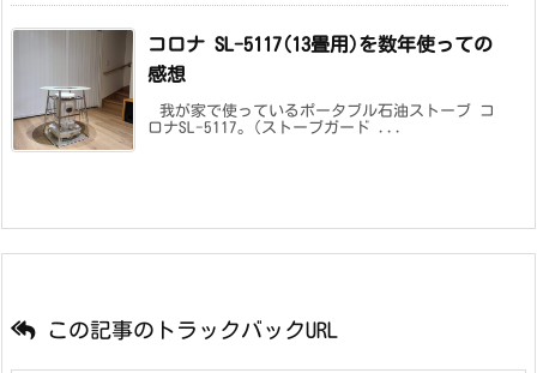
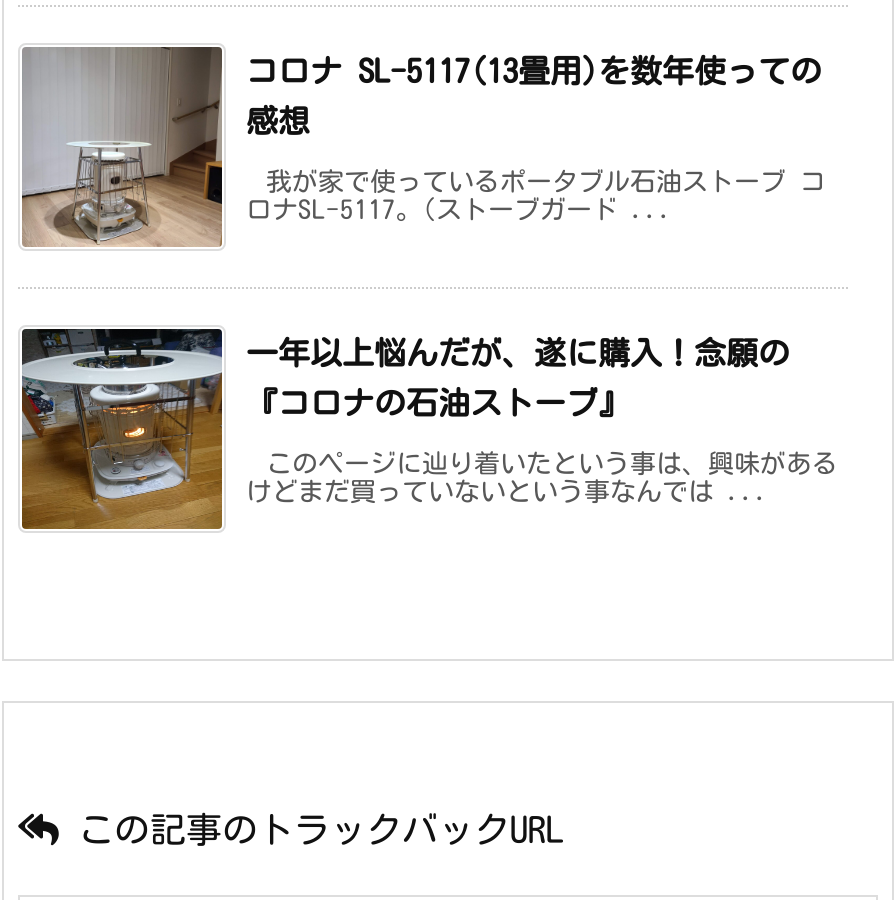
none -> [22,327,838,529] [image] | 一年以上悩んだが、遂に購入！念願の | 『コロナの石油ストーブ』 | このページに辿り着いたという事は、興味がある | けどまだ買っていないという事なんでは ...

